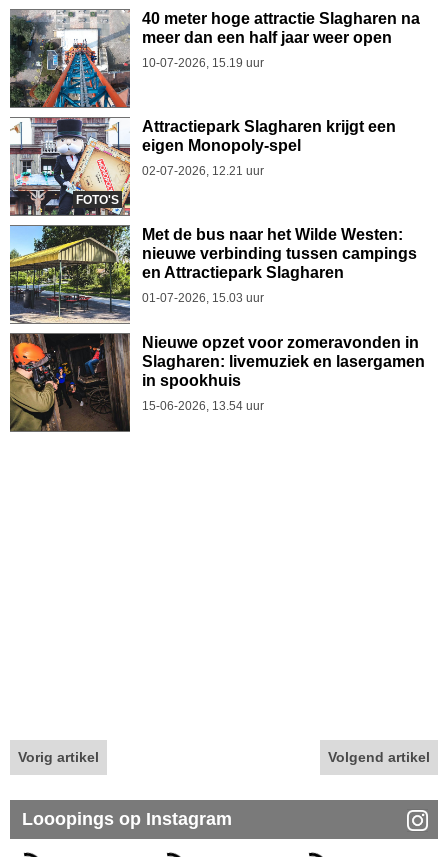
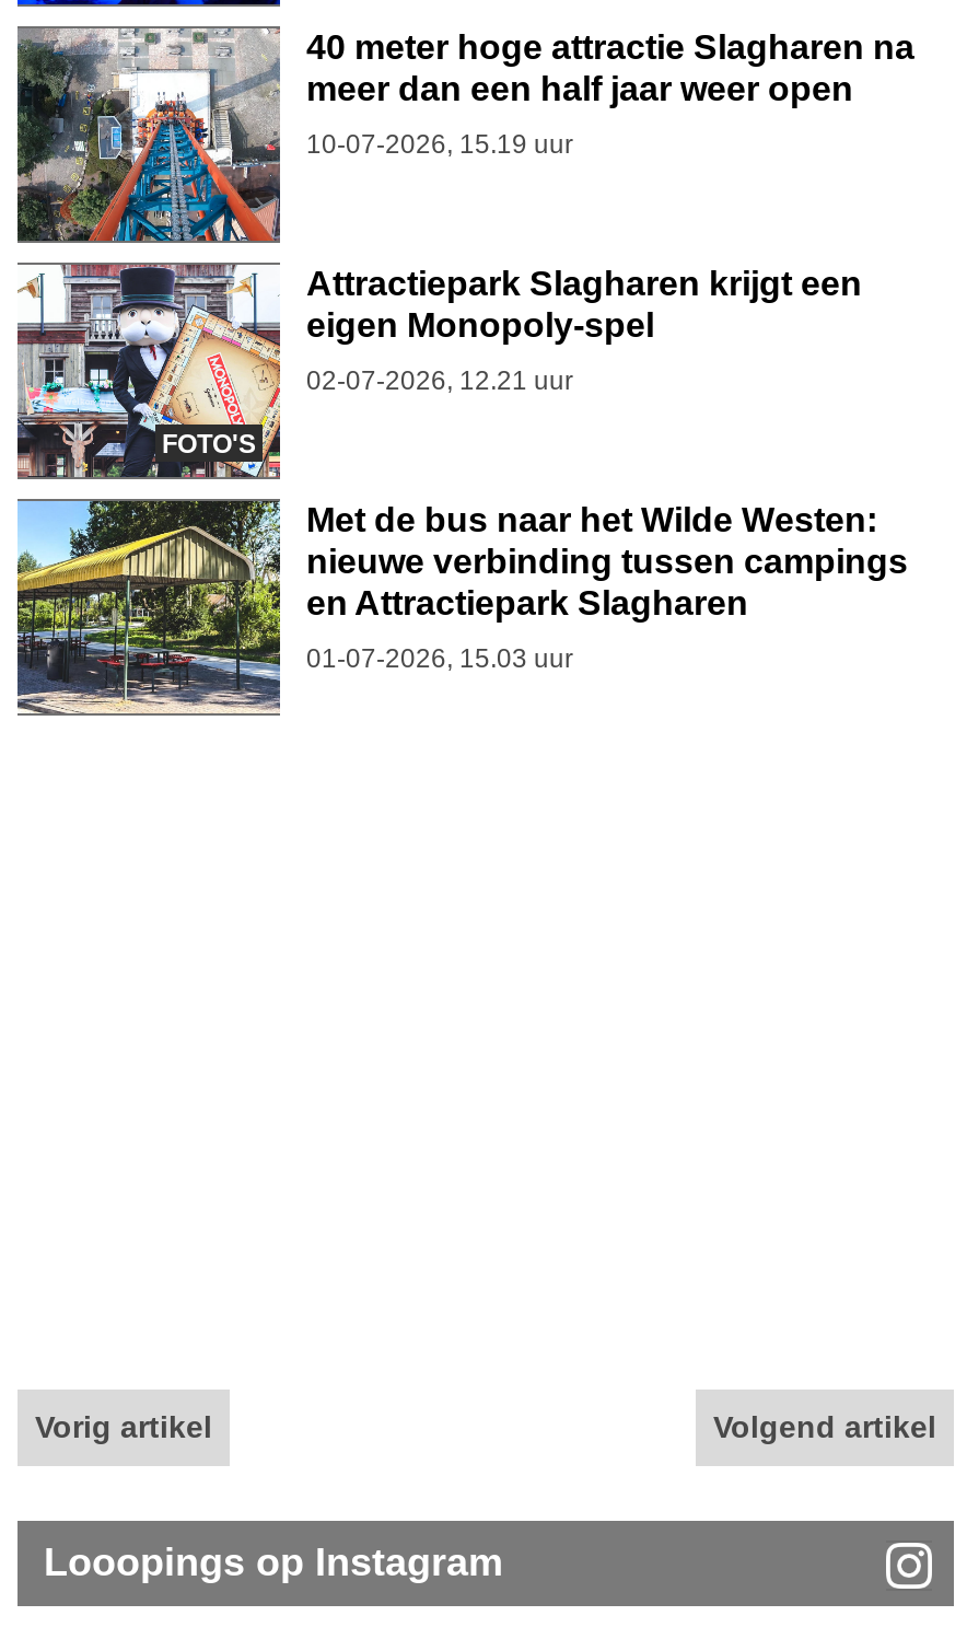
[9,333,425,432] [image] | Nieuwe opzet voor zomeravonden in | Slagharen: livemuziek en lasergamen | in spookhuis | 15-06-2026, 13.54 uur -> none

